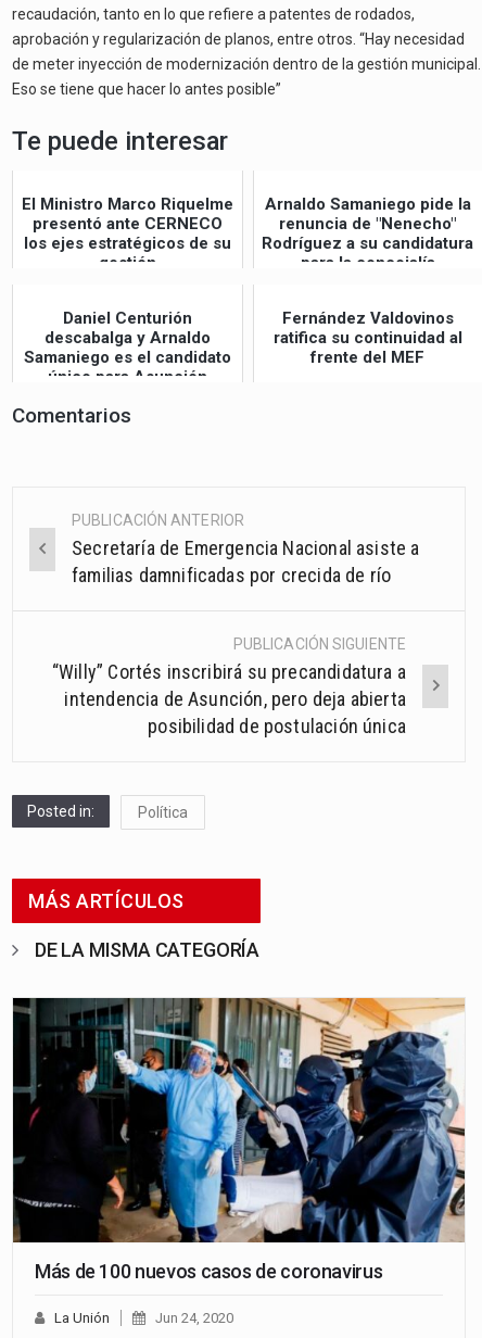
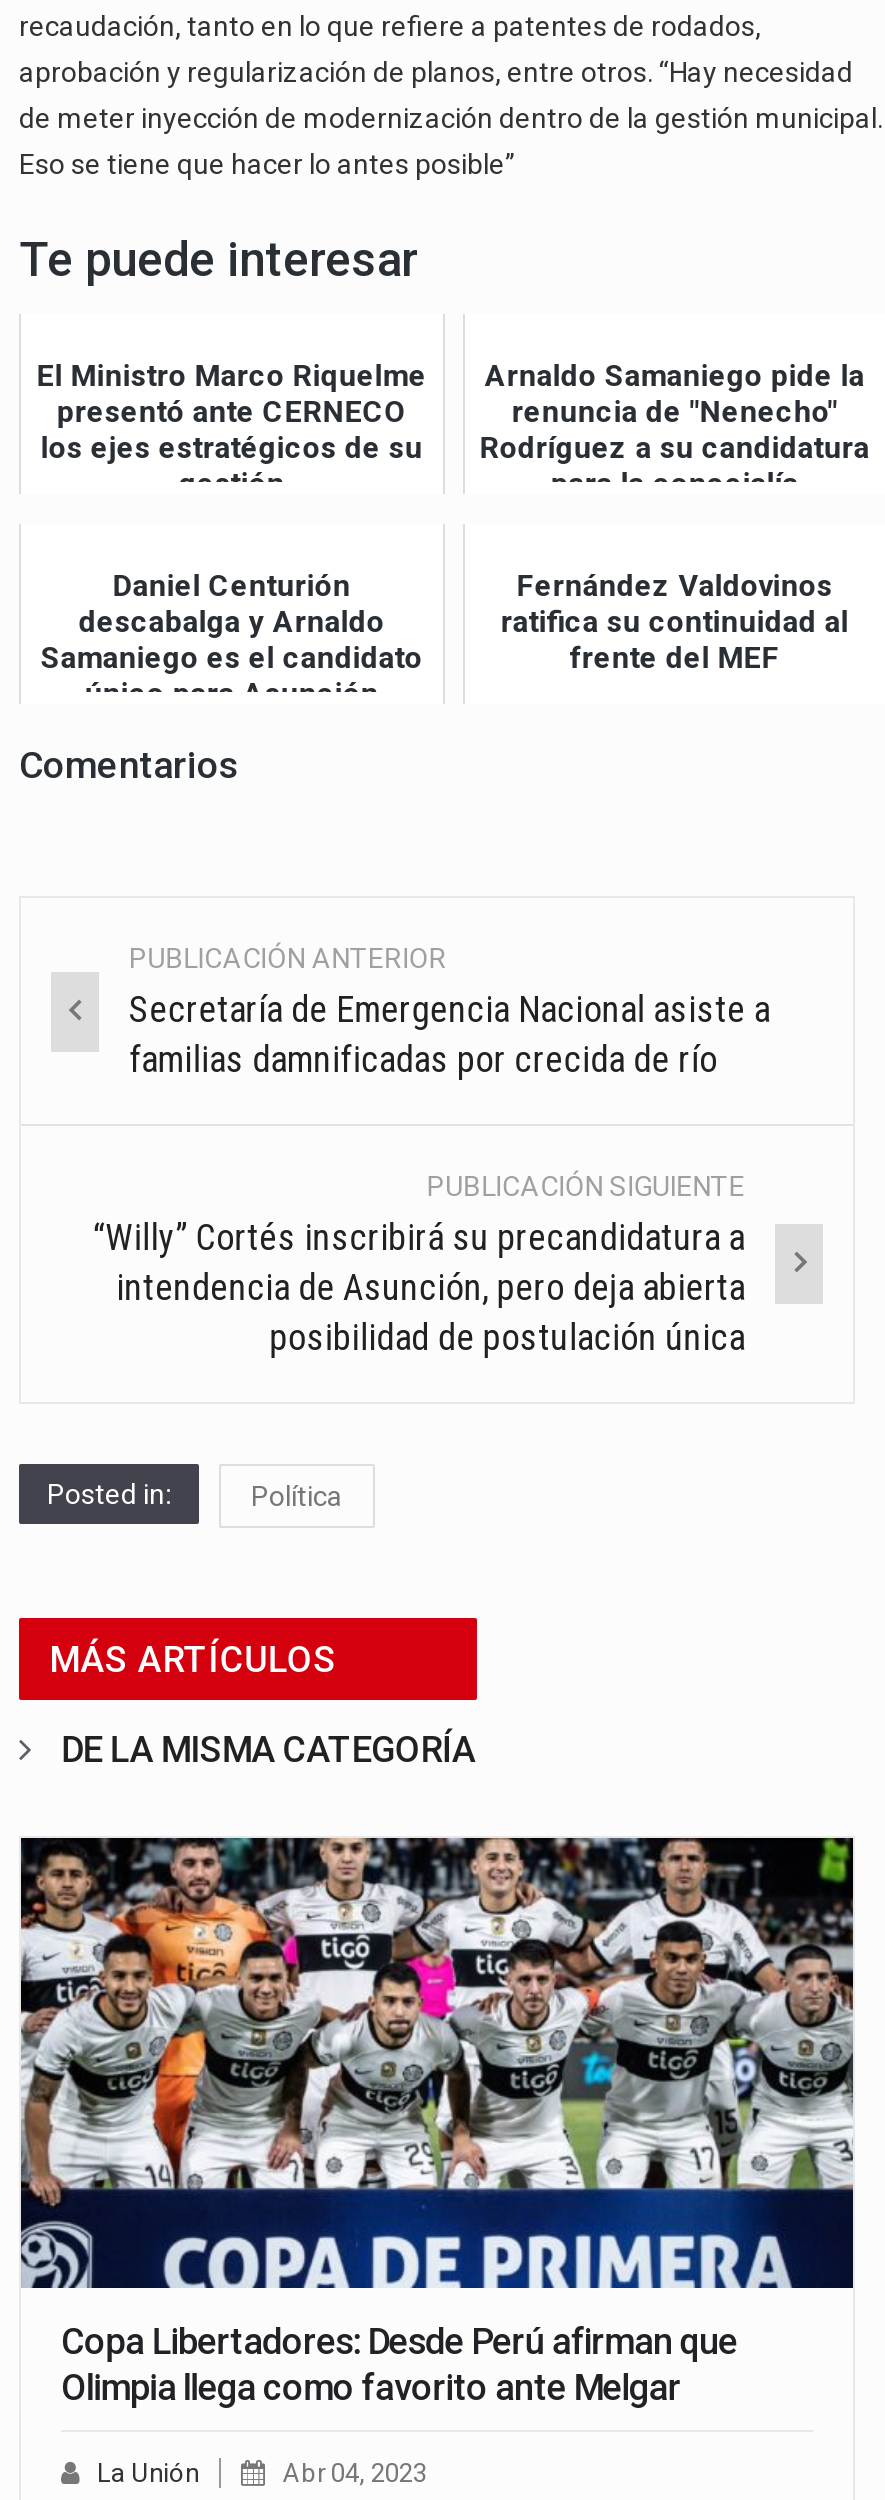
[12,997,466,1283] [image] | Más de 100 nuevos casos de coronavirus -> [19,1836,855,2408] [image] | Copa Libertadores: Desde Perú afirman que | Olimpia llega como favorito ante Melgar
[155,1310,233,1326] Jun 24, 2020 -> [283,2458,427,2488] Abr 04, 2023

